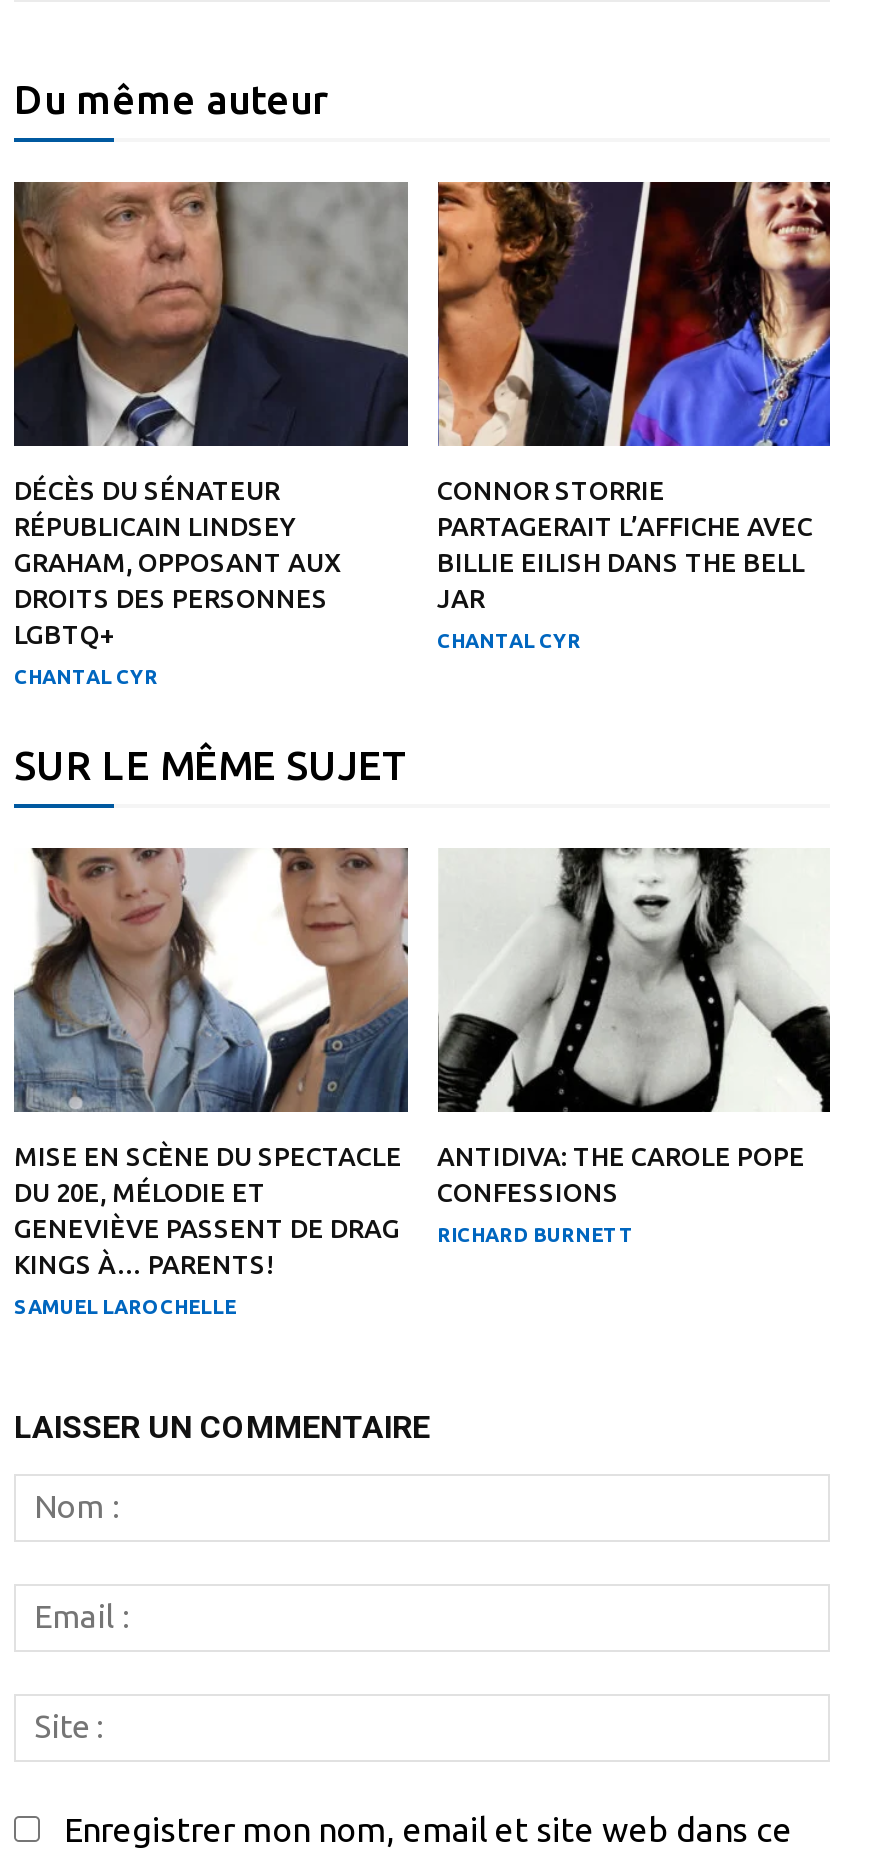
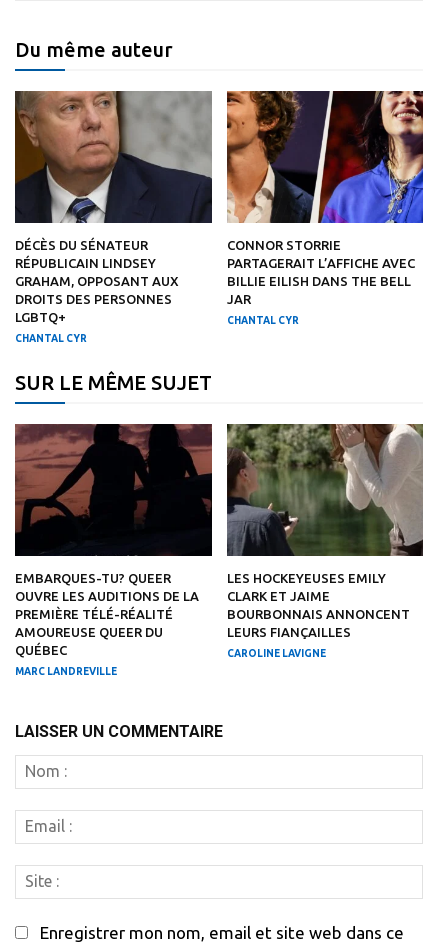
[12,846,410,1277] [image] | MISE EN SCÈNE DU SPECTACLE | DU 20E, MÉLODIE ET | GENEVIÈVE PASSENT DE DRAG | KINGS À… PARENTS! -> [14,423,212,657] [image] | EMBARQUES-TU? QUEER | OUVRE LES AUDITIONS DE LA | PREMIÈRE TÉLÉ-RÉALITÉ | AMOUREUSE QUEER DU | QUÉBEC
[437,848,830,1205] [image] | ANTIDIVA: THE CAROLE POPE | CONFESSIONS -> [226,423,424,639] [image] | LES HOCKEYEUSES EMILY | CLARK ET JAIME | BOURBONNAIS ANNONCENT | LEURS FIANÇAILLES
[437,1223,635,1245] RICHARD BURNETT -> [226,648,325,659] CAROLINE LAVIGNE
[14,1295,236,1317] SAMUEL LAROCHELLE -> [15,666,117,677] MARC LANDREVILLE

